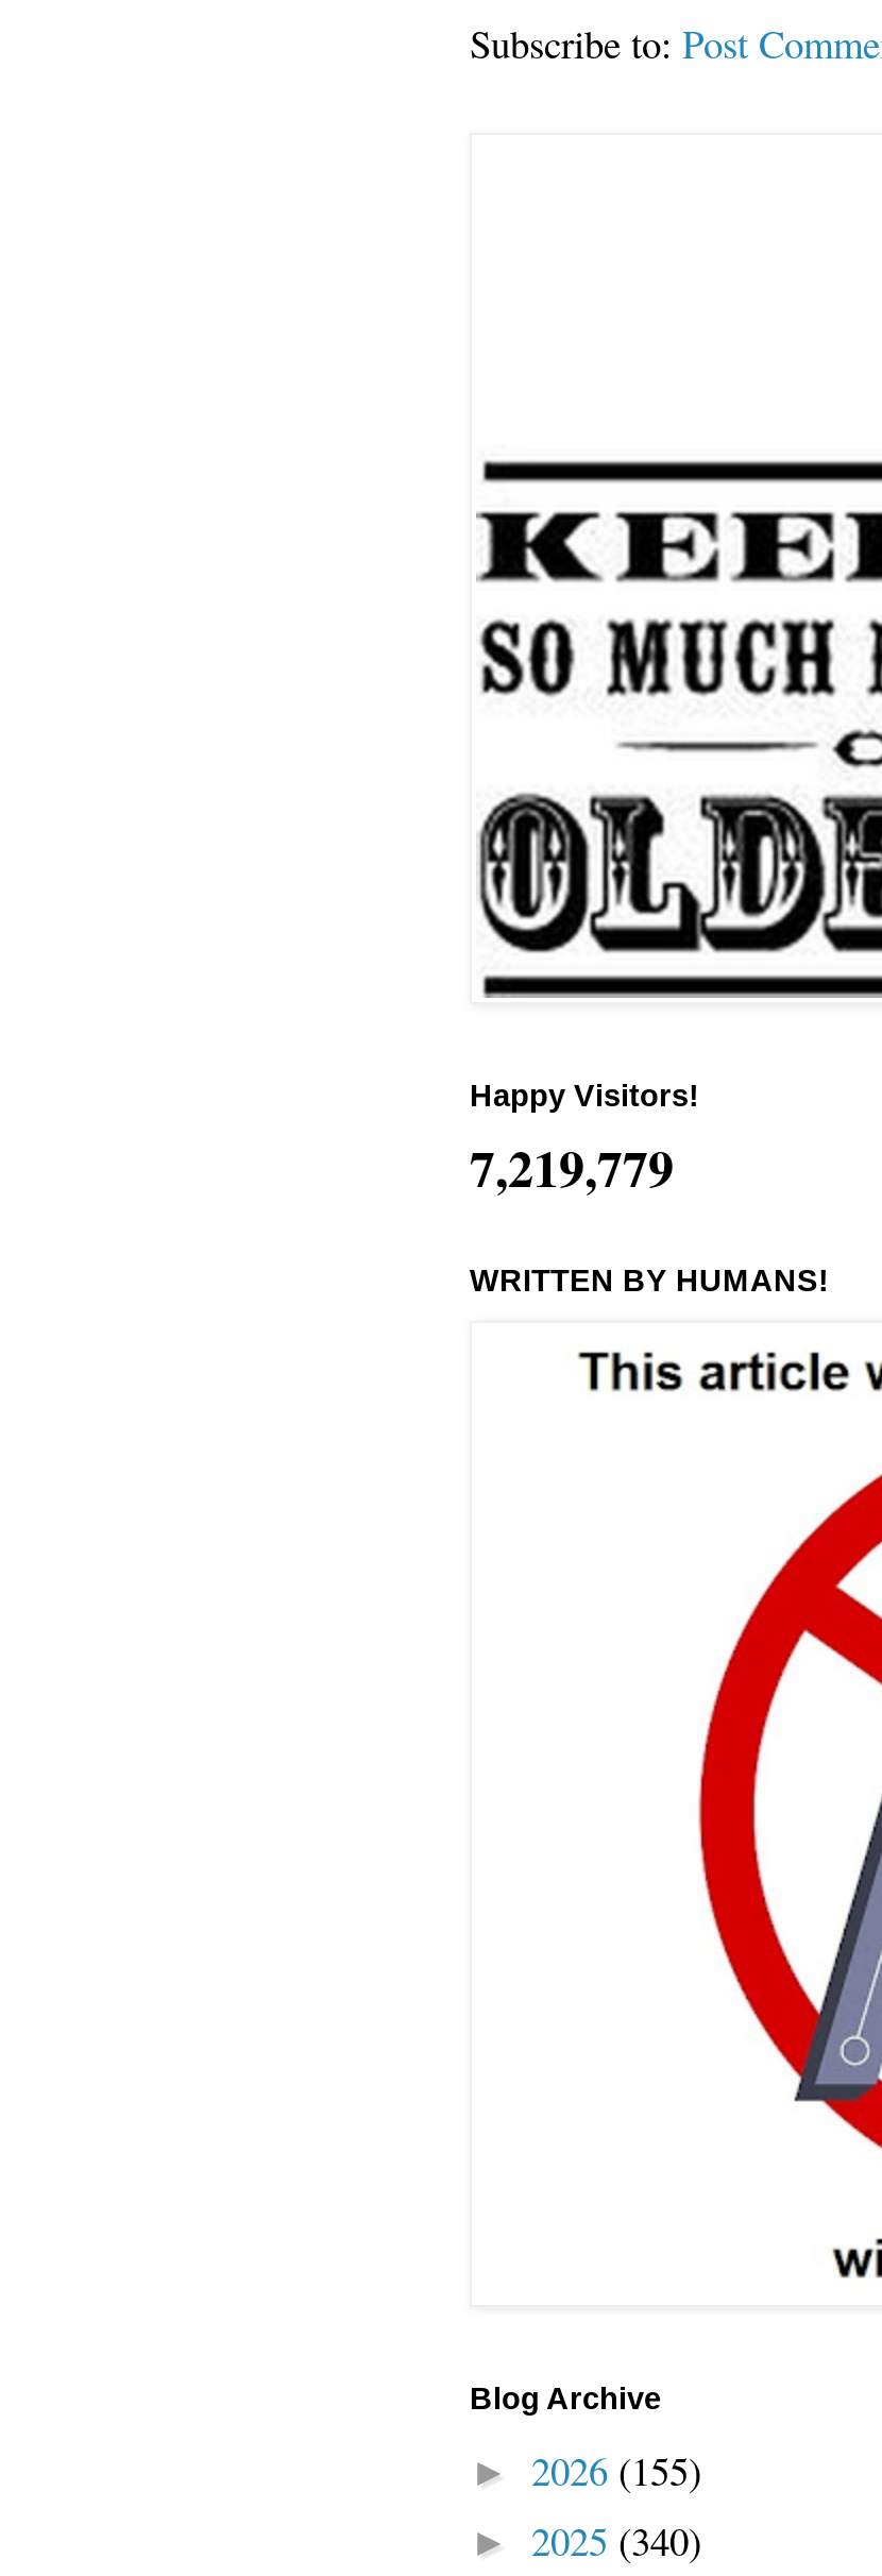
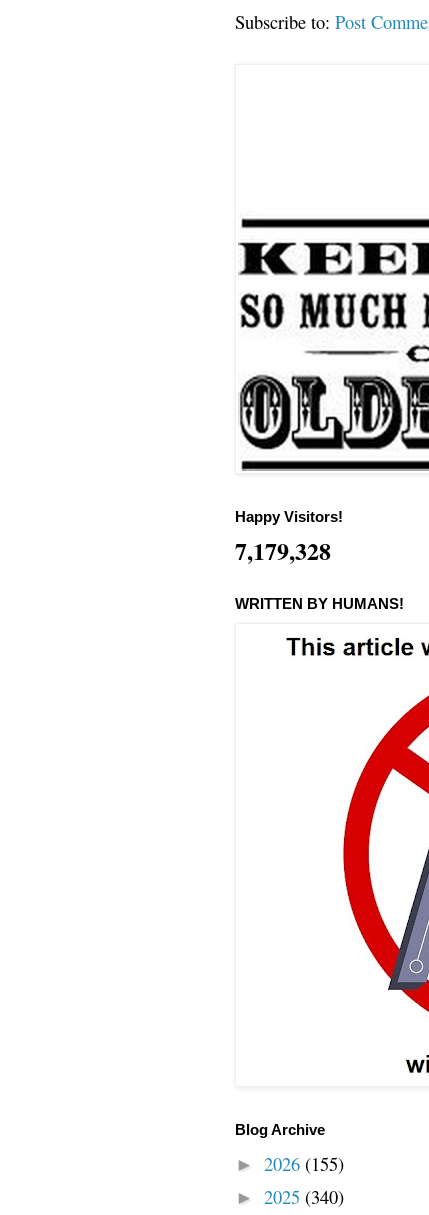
[470,1130,674,1204] 7,219,779 -> [235,533,331,568] 7,179,328

